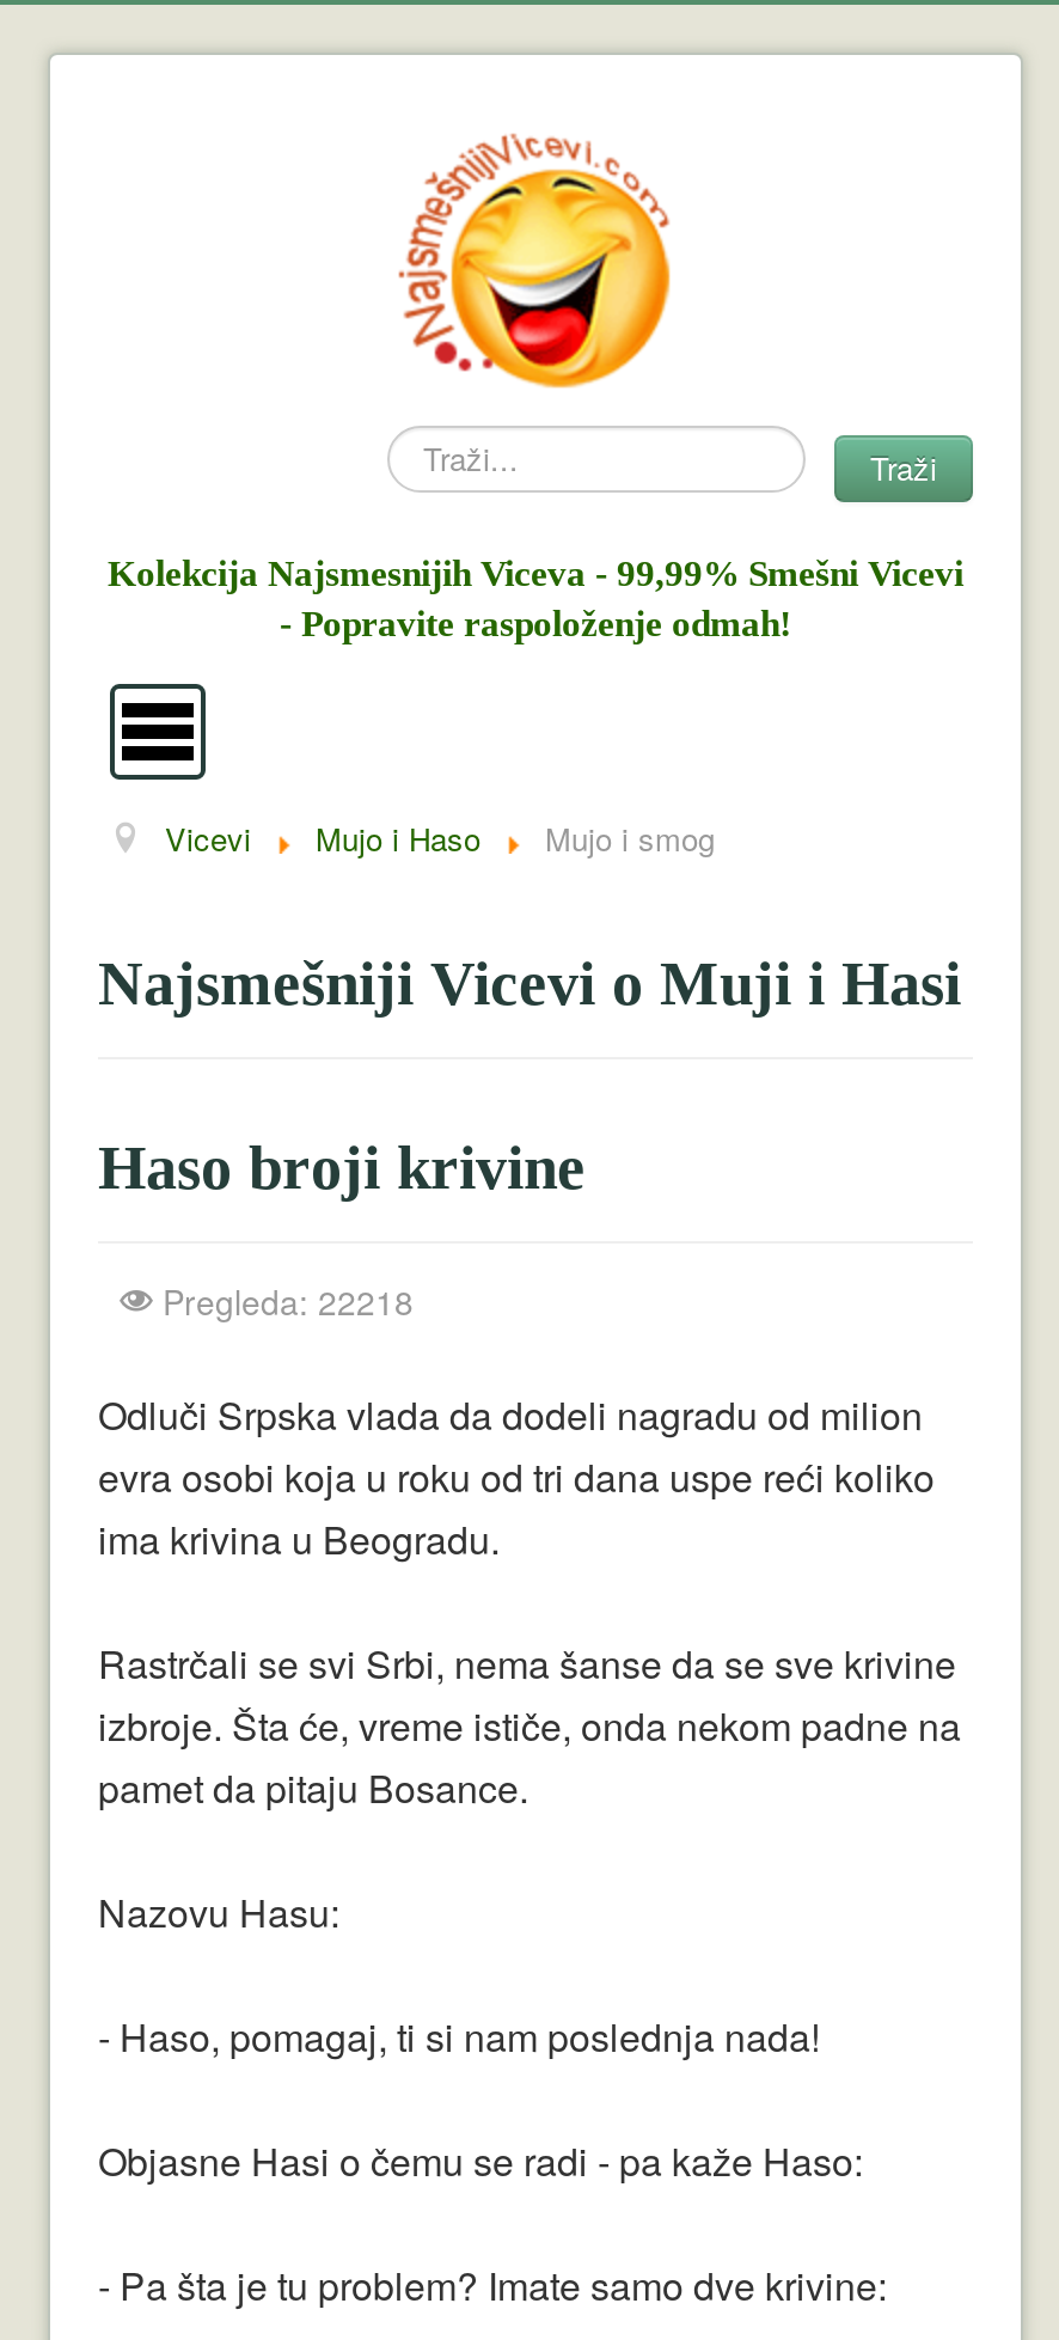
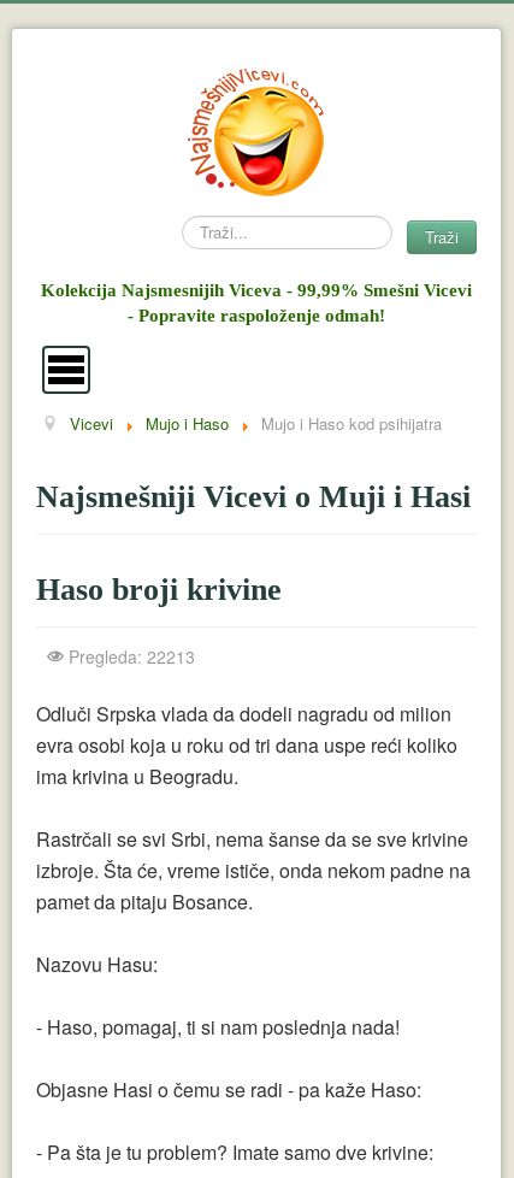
[545,815,715,861] Mujo i smog -> [261,412,442,435] Mujo i Haso kod psihijatra
[163,1277,414,1325] Pregleda: 22218 -> [69,644,195,668] Pregleda: 22213

